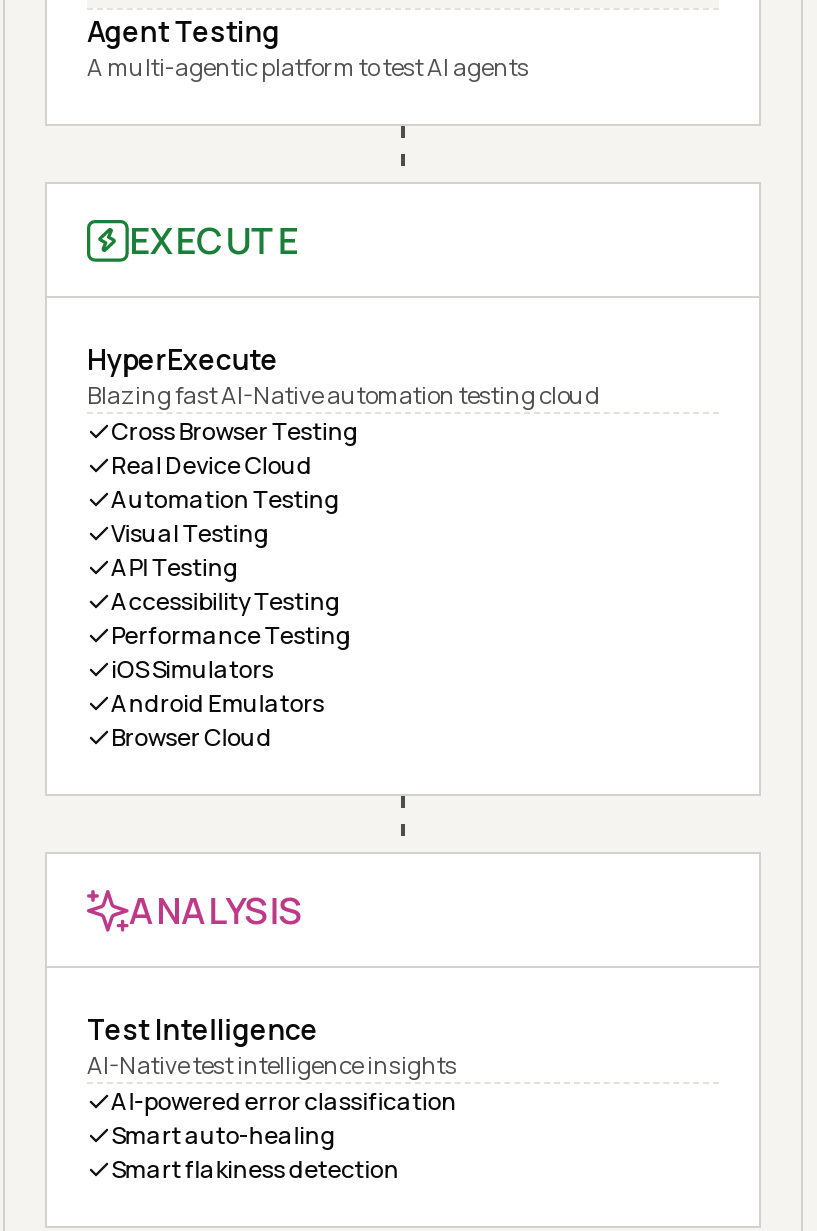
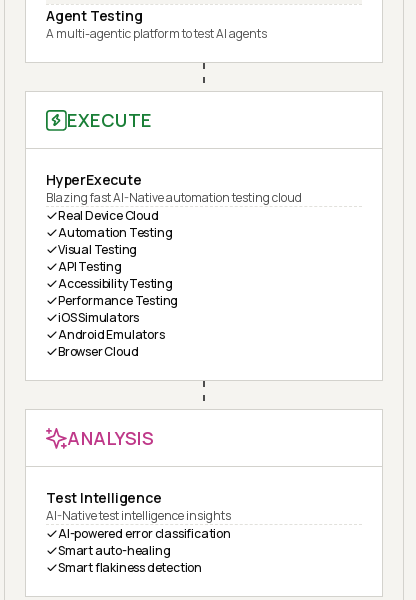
[111,414,359,448] Cross Browser Testing -> none

